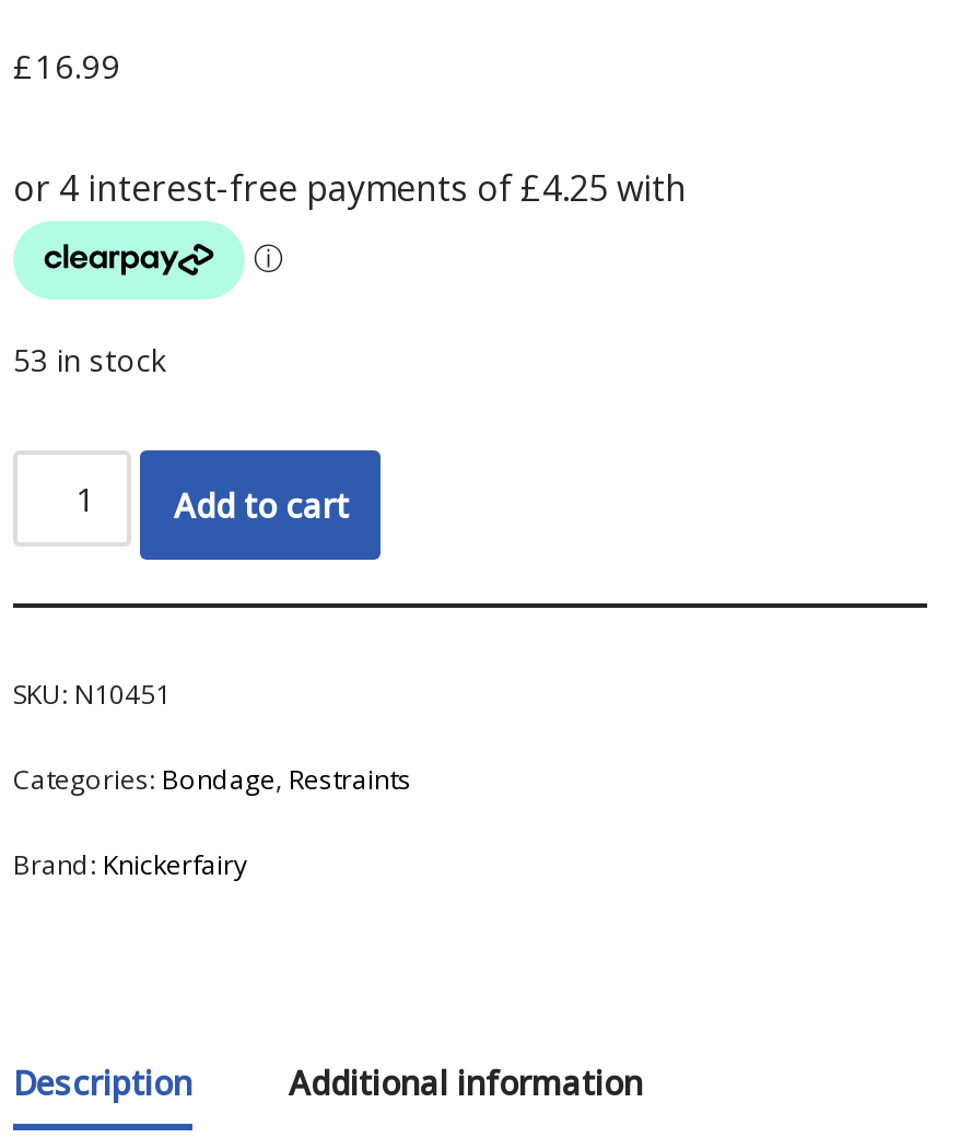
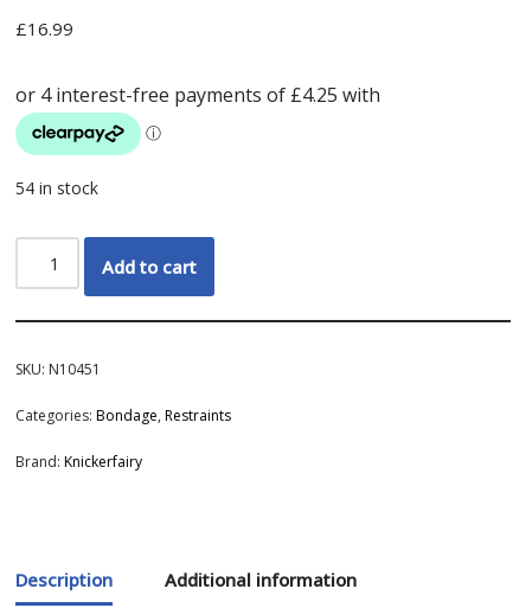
[13,339,166,380] 53 in stock -> [15,177,98,199] 54 in stock

